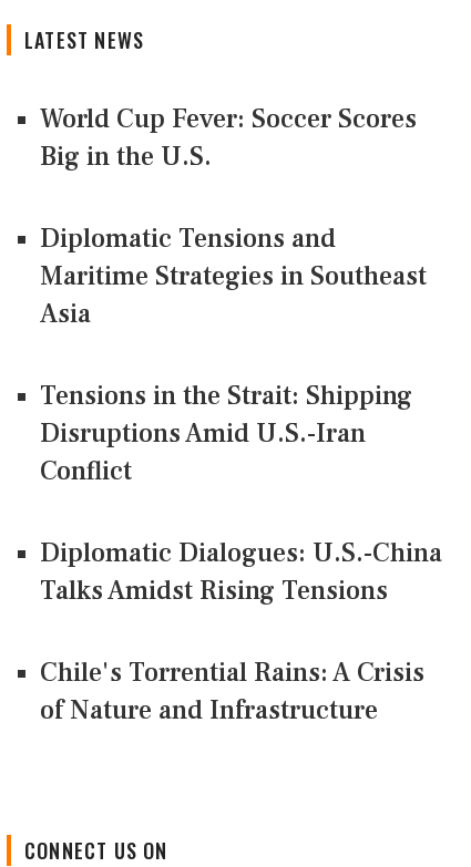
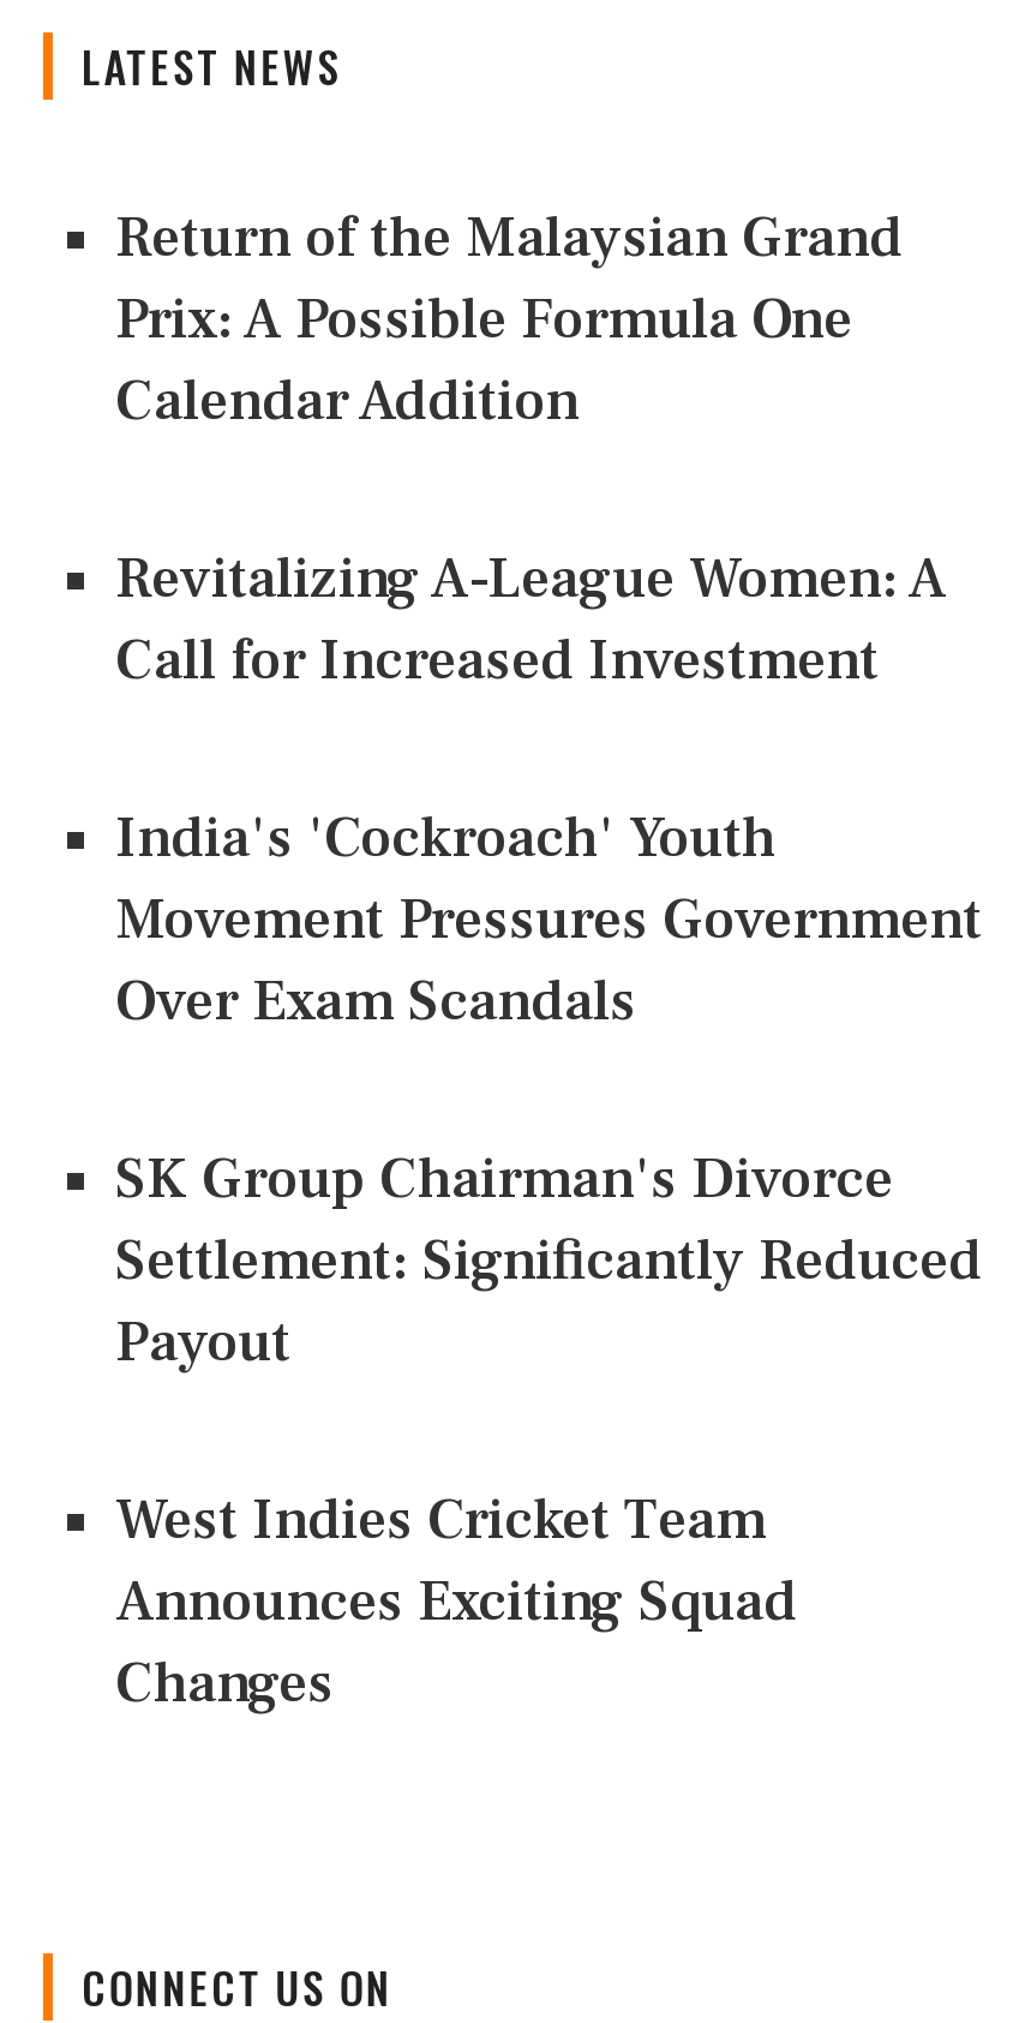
[40,102,417,174] World Cup Fever: Soccer Scores | Big in the U.S. -> [115,202,903,439] Return of the Malaysian Grand | Prix: A Possible Formula One | Calendar Addition
[40,222,427,332] Diplomatic Tensions and | Maritime Strategies in Southeast | Asia -> [115,543,946,699] Revitalizing A-League Women: A | Call for Increased Investment
[40,379,412,489] Tensions in the Strait: Shipping | Disruptions Amid U.S.-Iran | Conflict -> [115,802,982,1040] India's 'Cockroach' Youth | Movement Pressures Government | Over Exam Scandals
[40,536,442,608] Diplomatic Dialogues: U.S.-China | Talks Amidst Rising Tensions -> [115,1143,982,1381] SK Group Chairman's Divorce | Settlement: Significantly Reduced | Payout
[40,656,424,728] Chile's Torrential Rains: A Crisis | of Nature and Infrastructure -> [115,1484,797,1722] West Indies Cricket Team | Announces Exciting Squad | Changes

